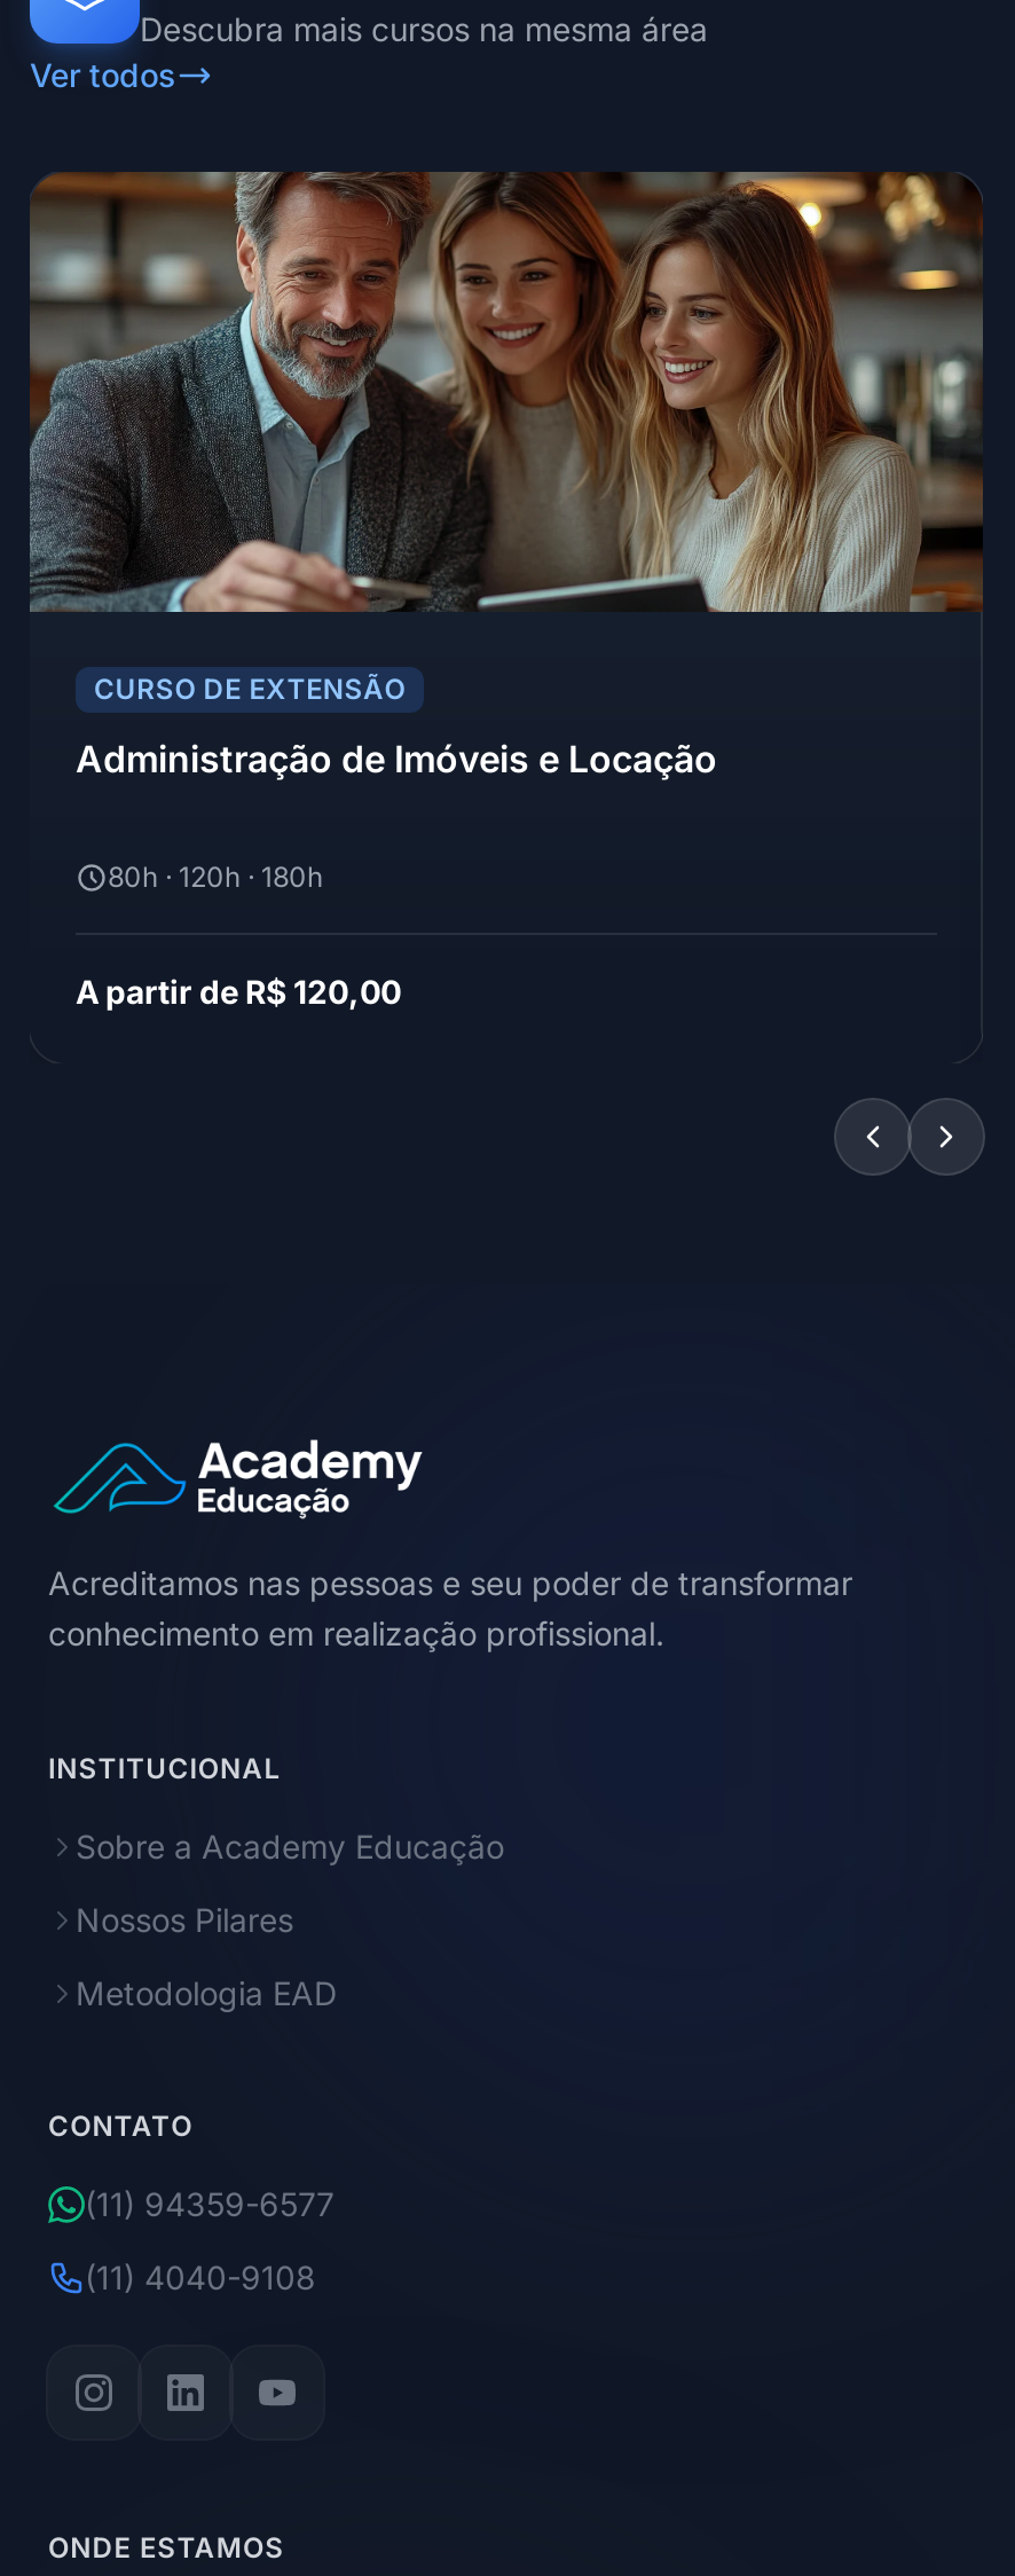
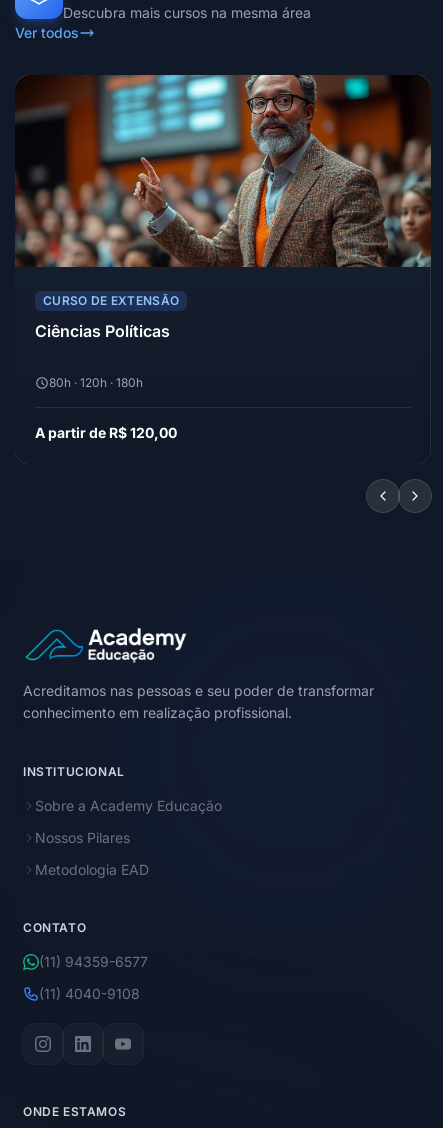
[27,170,983,614] [image] -> [15,74,432,268] [image]
[76,736,717,782] Administração de Imóveis e Locação -> [35,321,170,341] Ciências Políticas

